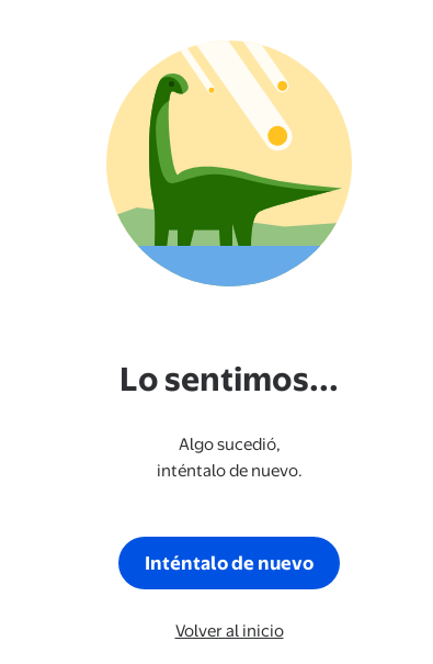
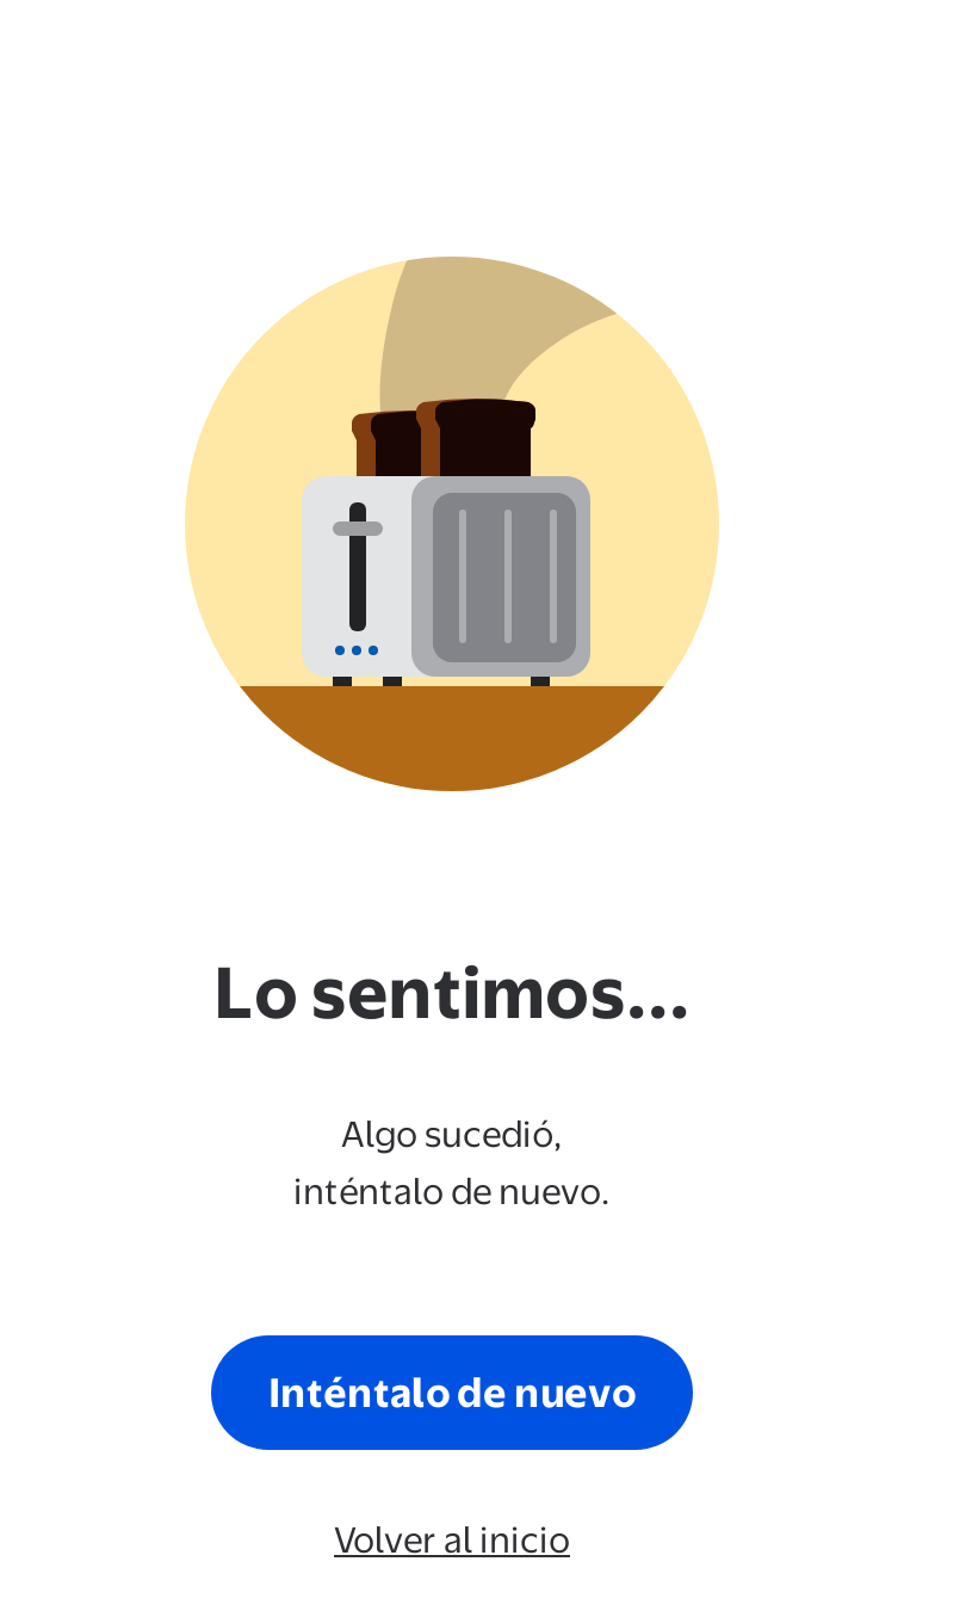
[117,42,341,288] [image] -> [211,257,688,794] [image]

